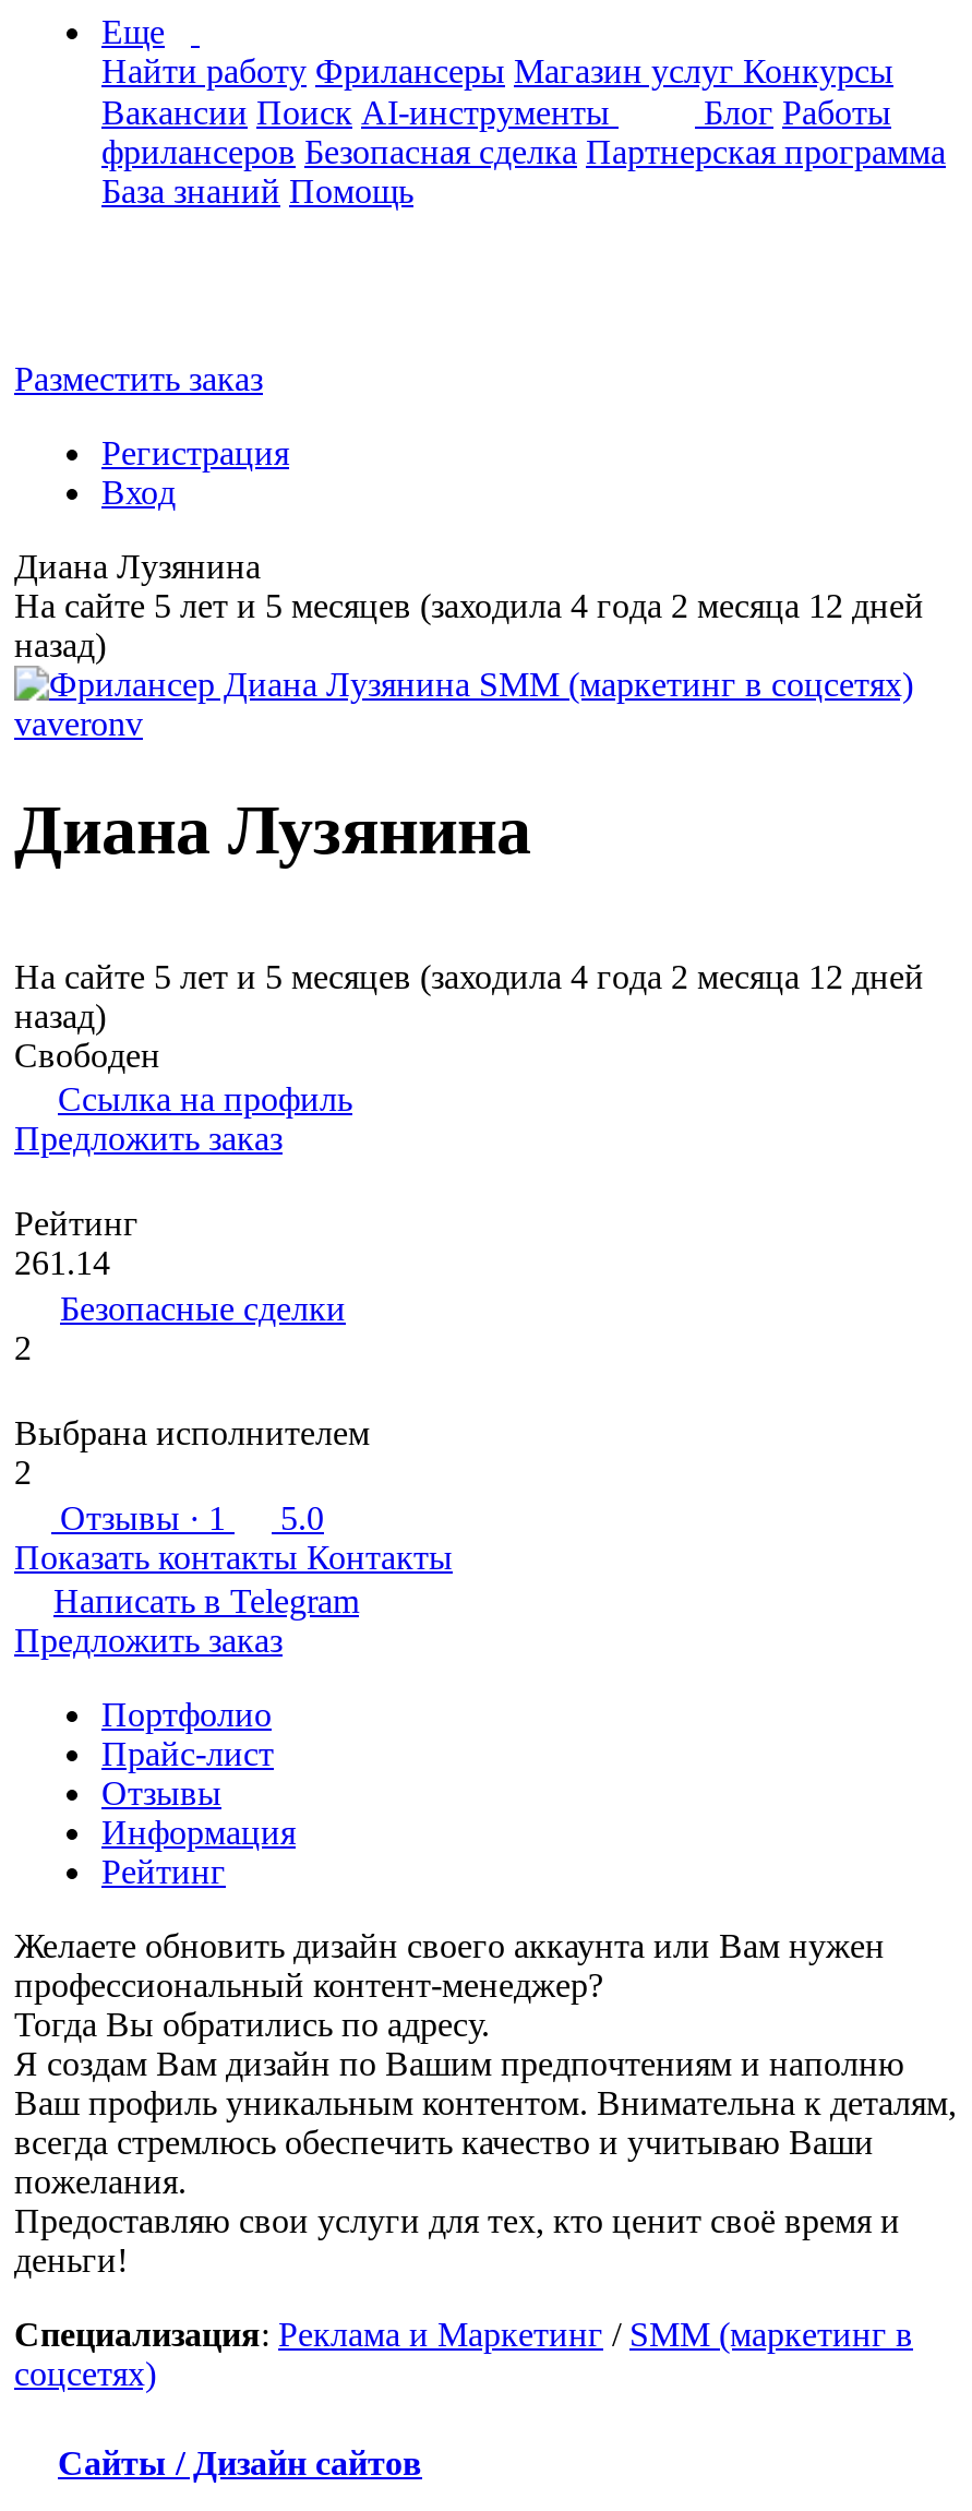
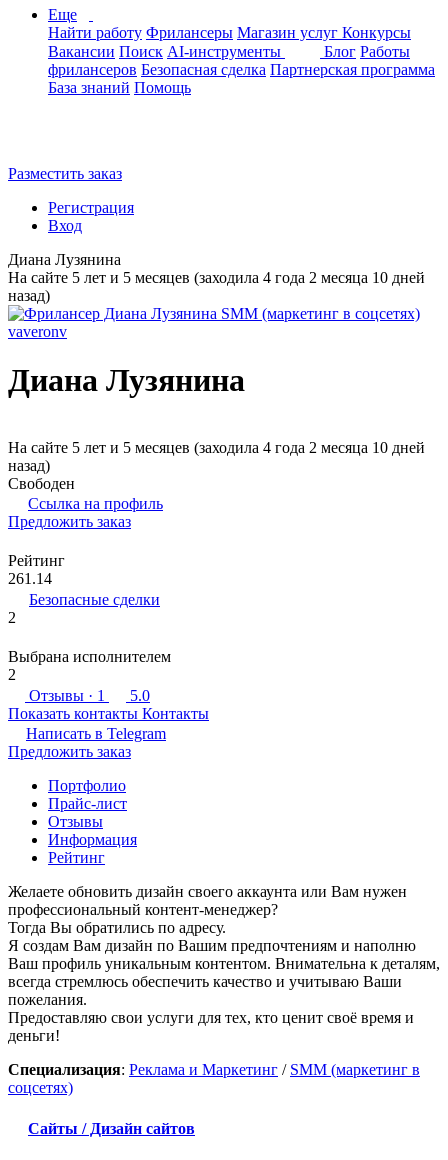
[14,587,924,624] На сайте 5 лет и 5 месяцев (заходила 4 года 2 месяца 12 дней -> [8,269,425,286] На сайте 5 лет и 5 месяцев (заходила 4 года 2 месяца 10 дней
[14,958,924,995] На сайте 5 лет и 5 месяцев (заходила 4 года 2 месяца 12 дней -> [8,439,425,456] На сайте 5 лет и 5 месяцев (заходила 4 года 2 месяца 10 дней

